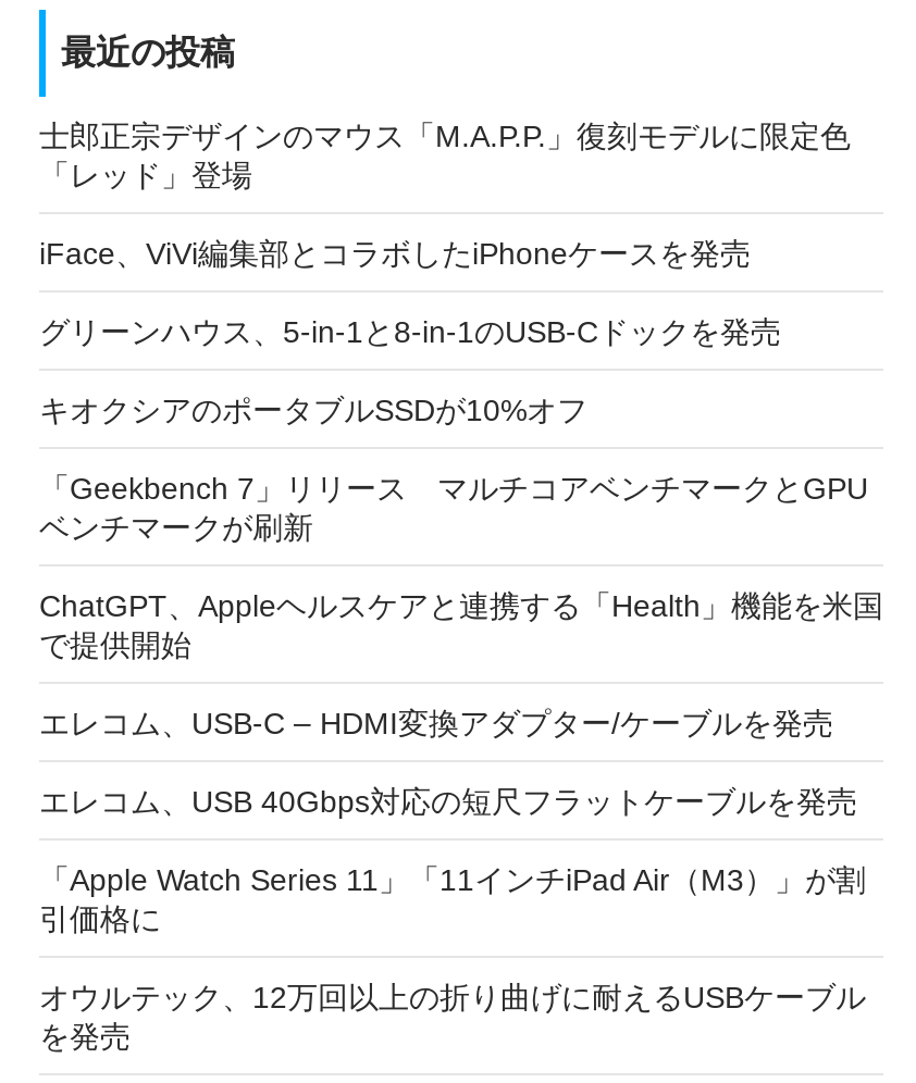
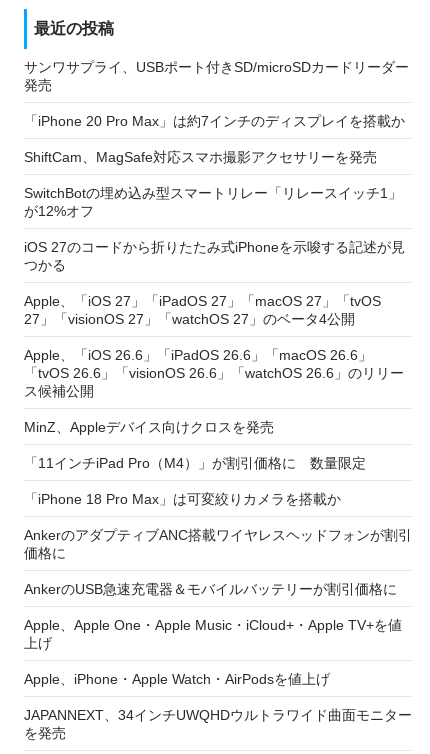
[39,120,883,1016] 士郎正宗デザインのマウス「M.A.P.P.」復刻モデルに限定色 | 「レッド」登場 | iFace、ViVi編集部とコラボしたiPhoneケースを発売 | グリーンハウス、5-in-1と8-in-1のUSB-Cドックを発売 | キオクシアのポータブルSSDが10%オフ | 「Geekbench 7」リリース マルチコアベンチマークとGPU | ベンチマークが刷新 | ChatGPT、Appleヘルスケアと連携する「Health」機能を米国 | で提供開始 | エレコム、USB-C – HDMI変換アダプター/ケーブルを発売 | エレコム、USB 40Gbps対応の短尺フラットケーブルを発売 | 「Apple Watch Series 11」「11インチiPad Air（M3）」が割 | 引価格に | オウルテック、12万回以上の折り曲げに耐えるUSBケーブル -> [24,59,412,723] サンワサプライ、USBポート付きSD/microSDカードリーダー | 発売 | 「iPhone 20 Pro Max」は約7インチのディスプレイを搭載か | ShiftCam、MagSafe対応スマホ撮影アクセサリーを発売 | SwitchBotの埋め込み型スマートリレー「リレースイッチ1」 | が12%オフ | iOS 27のコードから折りたたみ式iPhoneを示唆する記述が見 | つかる | Apple、「iOS 27」「iPadOS 27」「macOS 27」「tvOS | 27」「visionOS 27」「watchOS 27」のベータ4公開 | Apple、「iOS 26.6」「iPadOS 26.6」「macOS 26.6」 | 「tvOS 26.6」「visionOS 26.6」「watchOS 26.6」のリリー | ス候補公開 | MinZ、Appleデバイス向けクロスを発売 | 「11インチiPad Pro（M4）」が割引価格に 数量限定 | 「iPhone 18 Pro Max」は可変絞りカメラを搭載か | AnkerのアダプティブANC搭載ワイヤレスヘッドフォンが割引 | 価格に | AnkerのUSB急速充電器＆モバイルバッテリーが割引価格に | Apple、Apple One・Apple Music・iCloud+・Apple TV+を値 | 上げ | Apple、iPhone・Apple Watch・AirPodsを値上げ | JAPANNEXT、34インチUWQHDウルトラワイド曲面モニター

